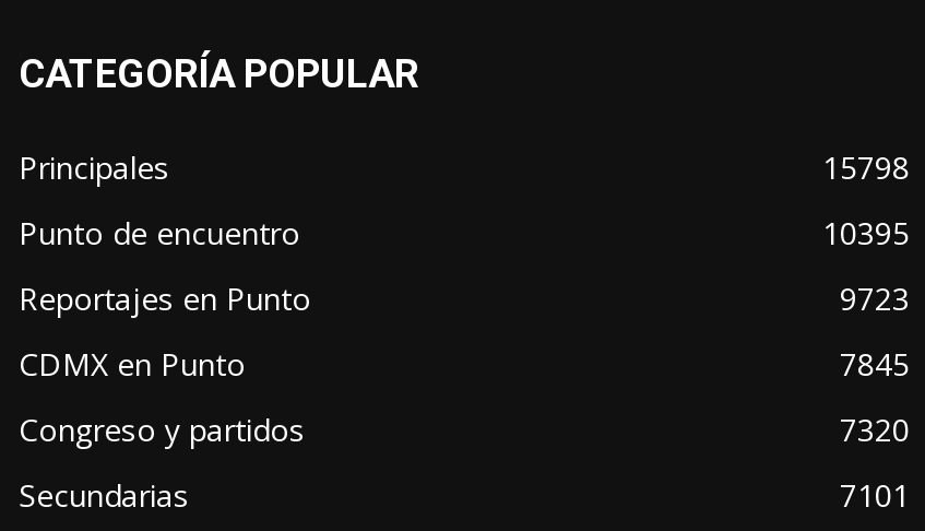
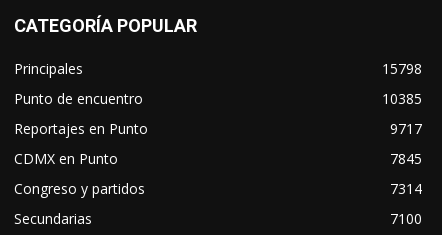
[822,212,910,253] 10395 -> [382,89,422,108] 10385
[840,277,910,319] 9723 -> [390,119,422,138] 9717
[840,408,910,450] 7320 -> [390,179,422,198] 7314
[840,474,910,515] 7101 -> [390,209,422,228] 7100

